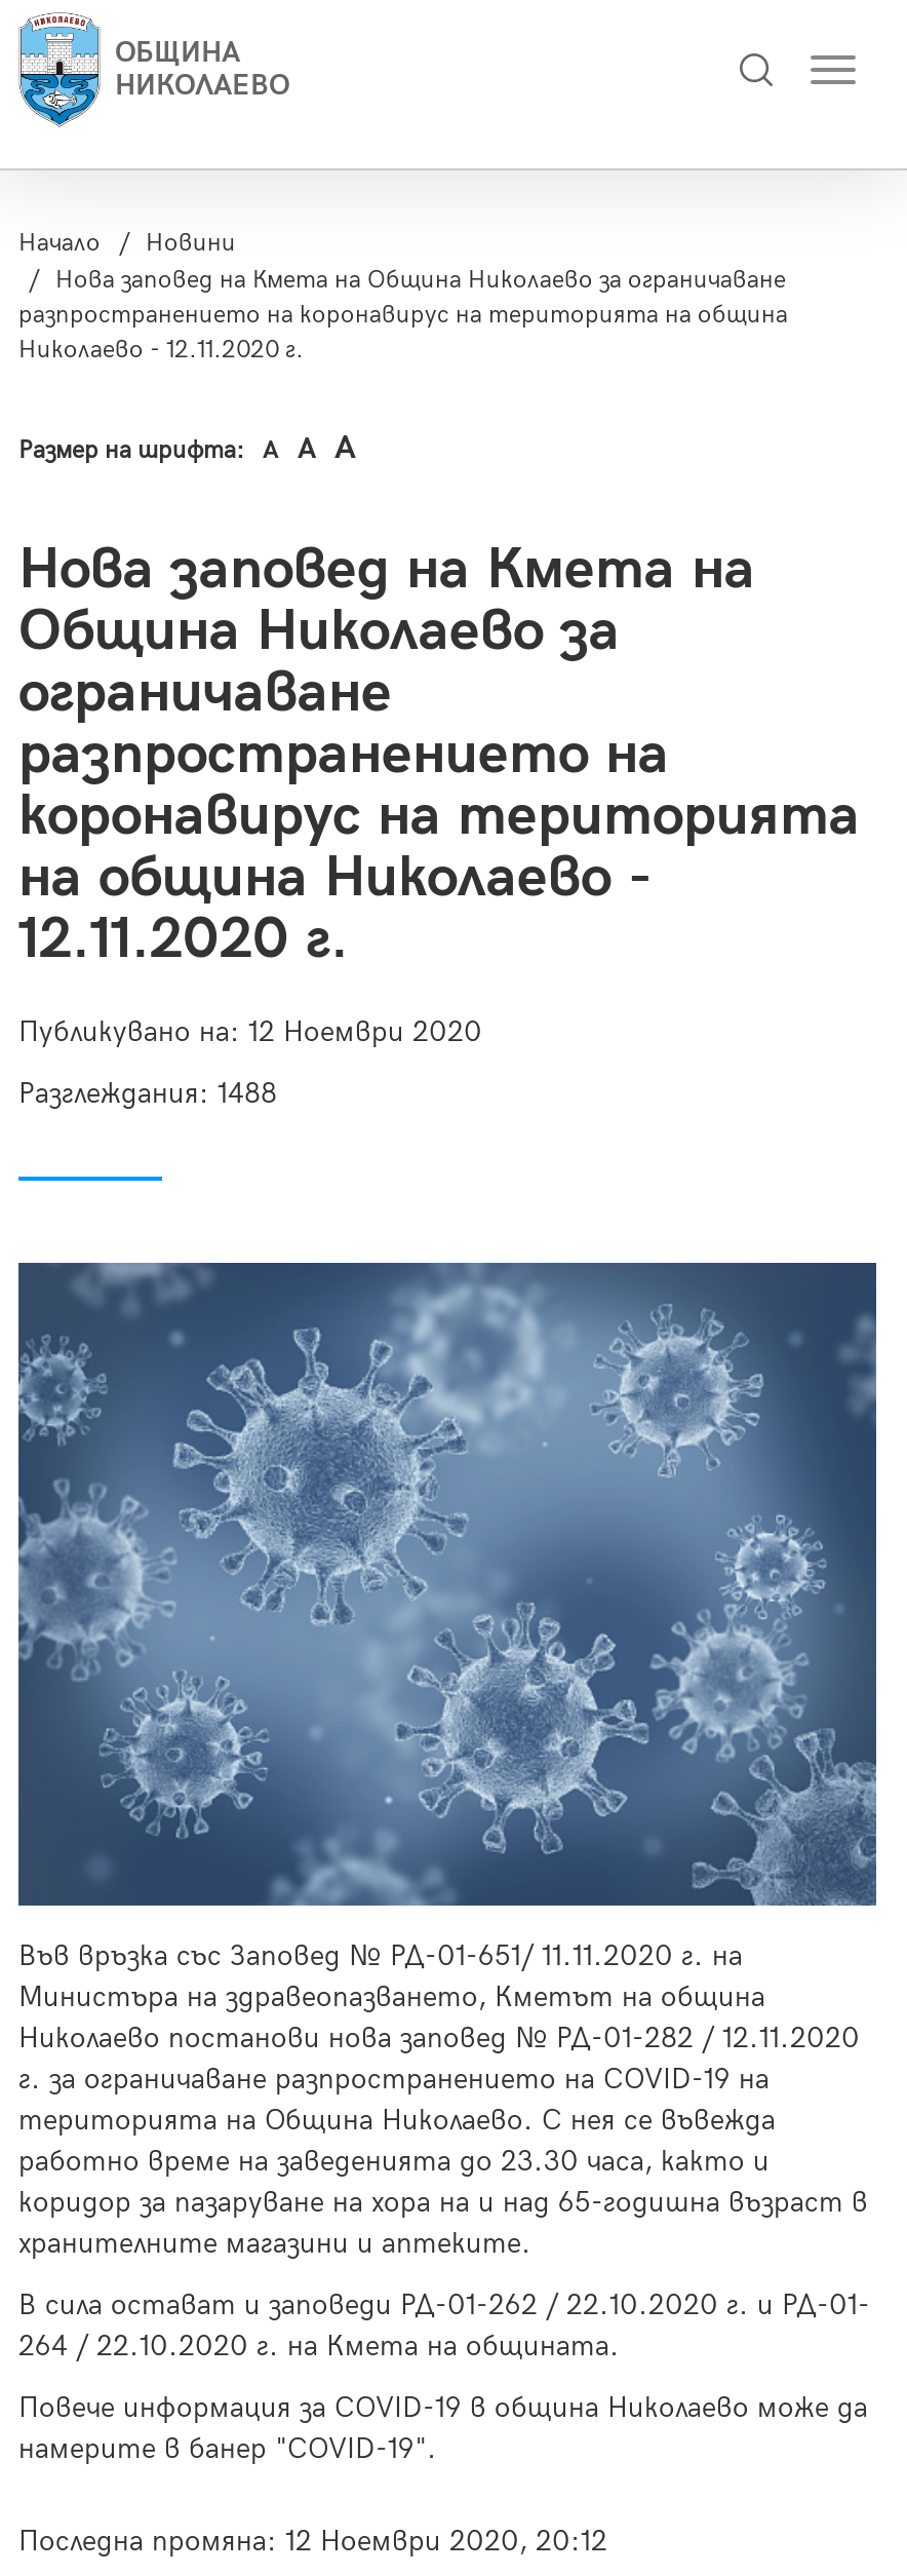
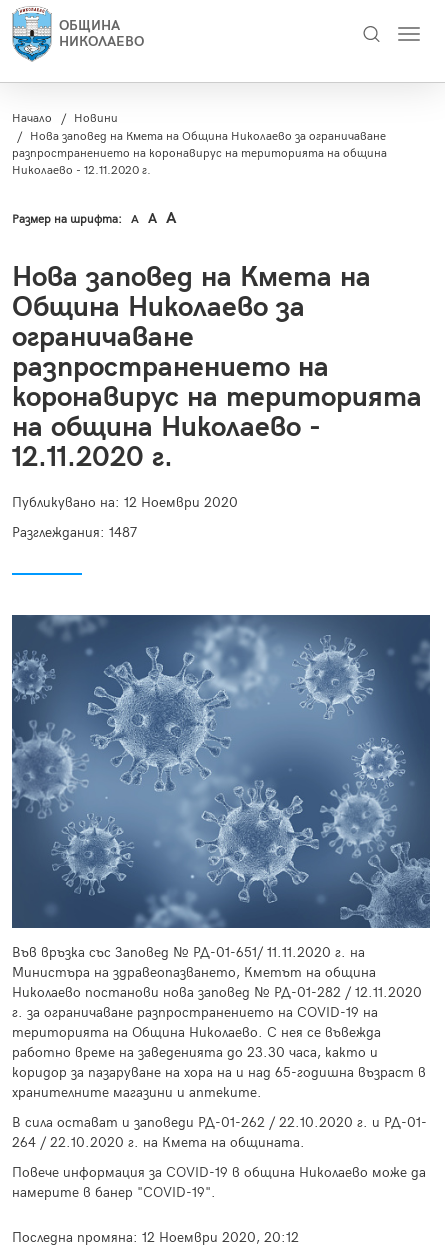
[18,1075,277,1110] Разглеждания: 1488 -> [12,524,137,541] Разглеждания: 1487

